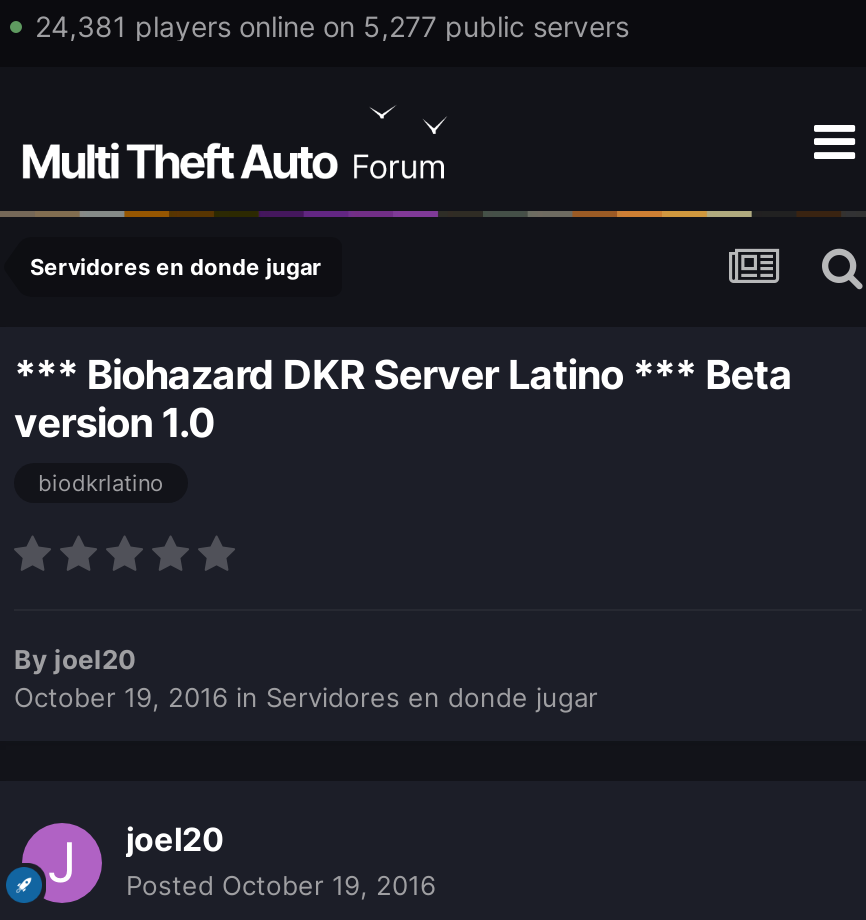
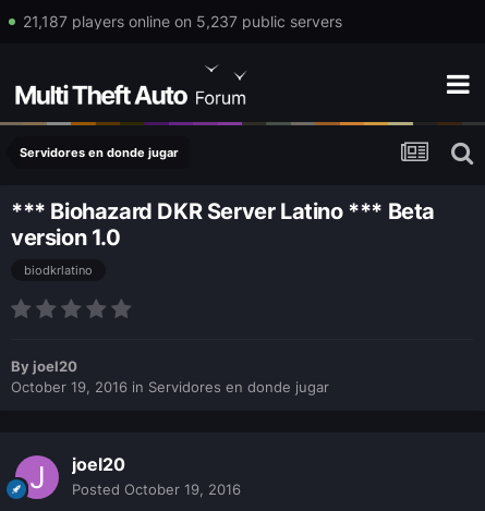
[35,9,629,43] 24,381 players online on 5,277 public servers -> [22,12,342,31] 21,187 players online on 5,237 public servers

